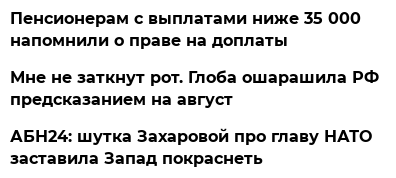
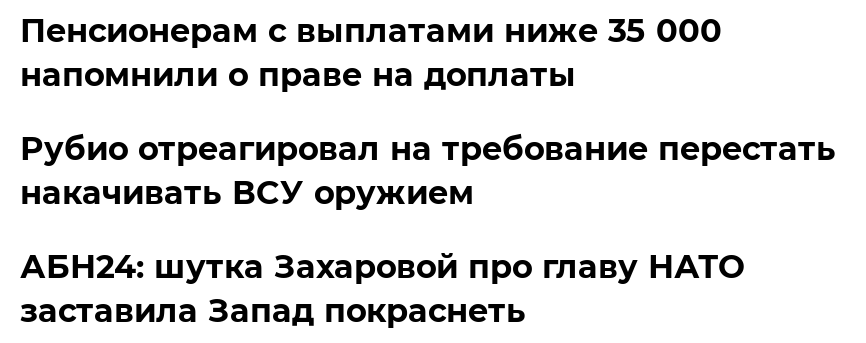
[10,68,379,109] Мне не заткнут рот. Глоба ошарашила РФ | предсказанием на август -> [20,130,836,212] Рубио отреагировал на требование перестать | накачивать ВСУ оружием

